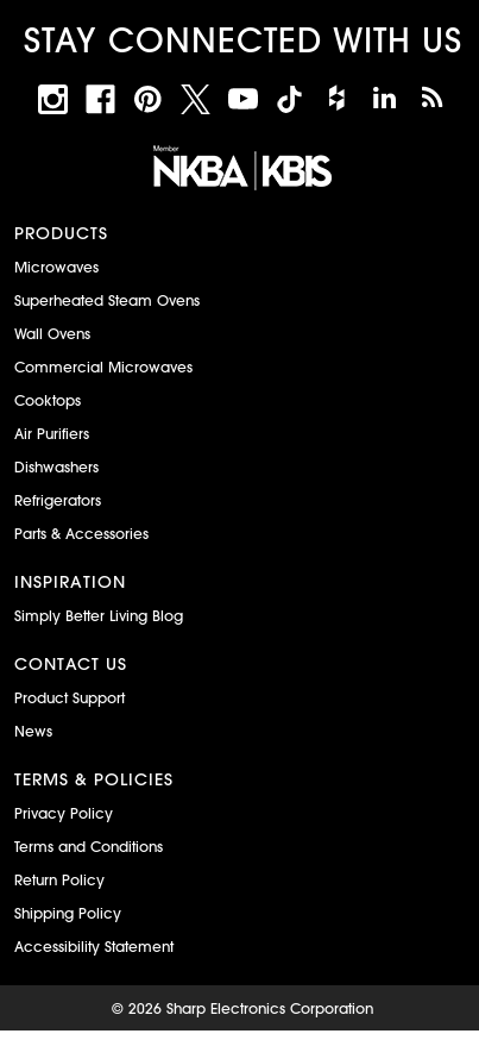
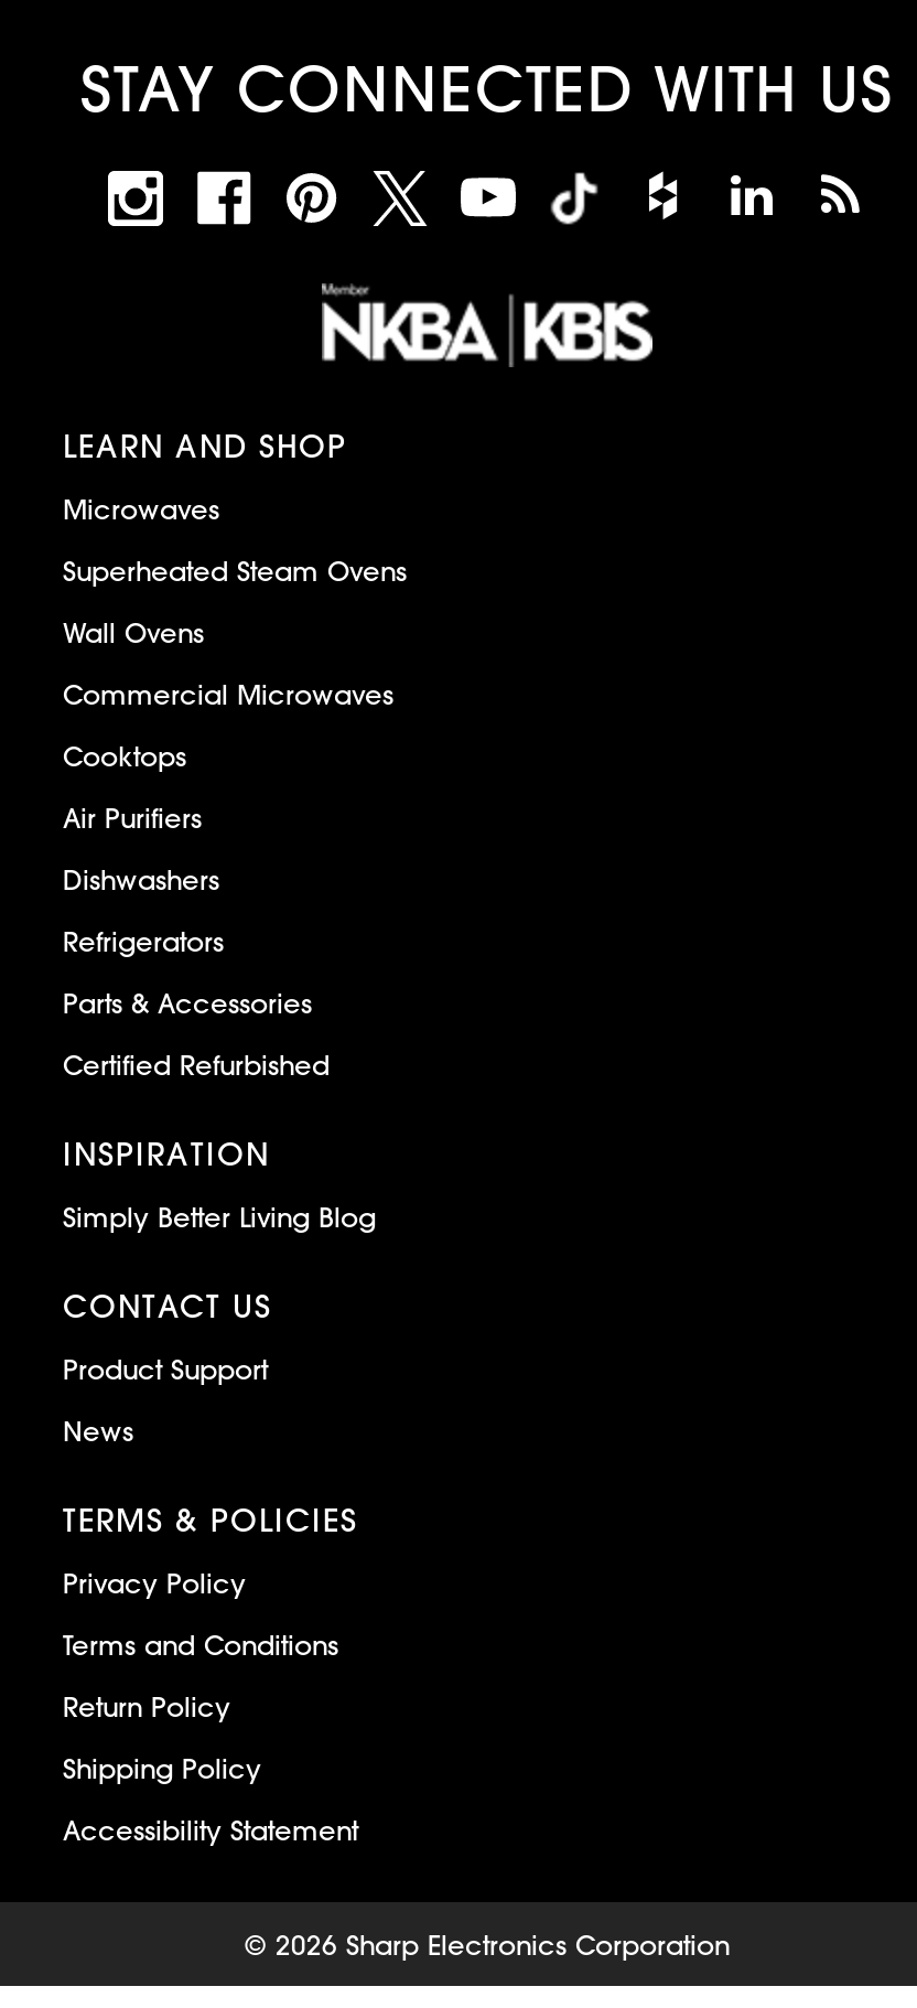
[14,222,108,244] PRODUCTS -> [63,427,347,466] LEARN AND SHOP
none -> [63,1046,330,1082] Certified Refurbished

